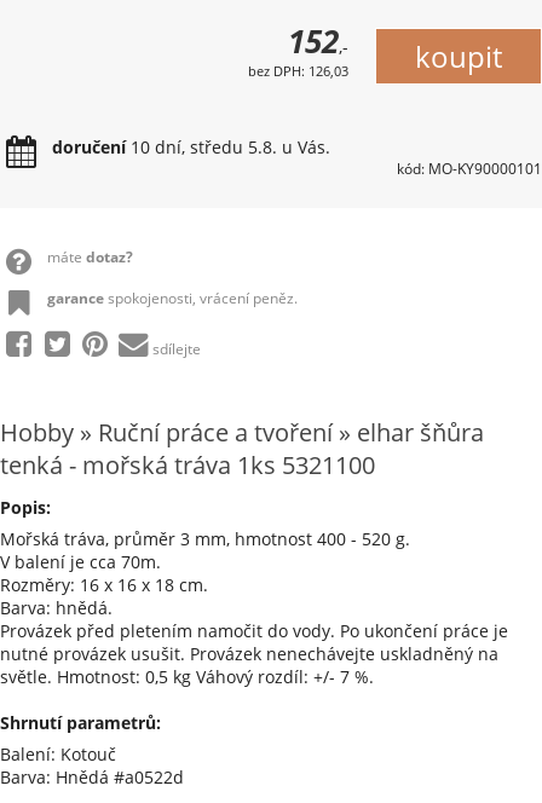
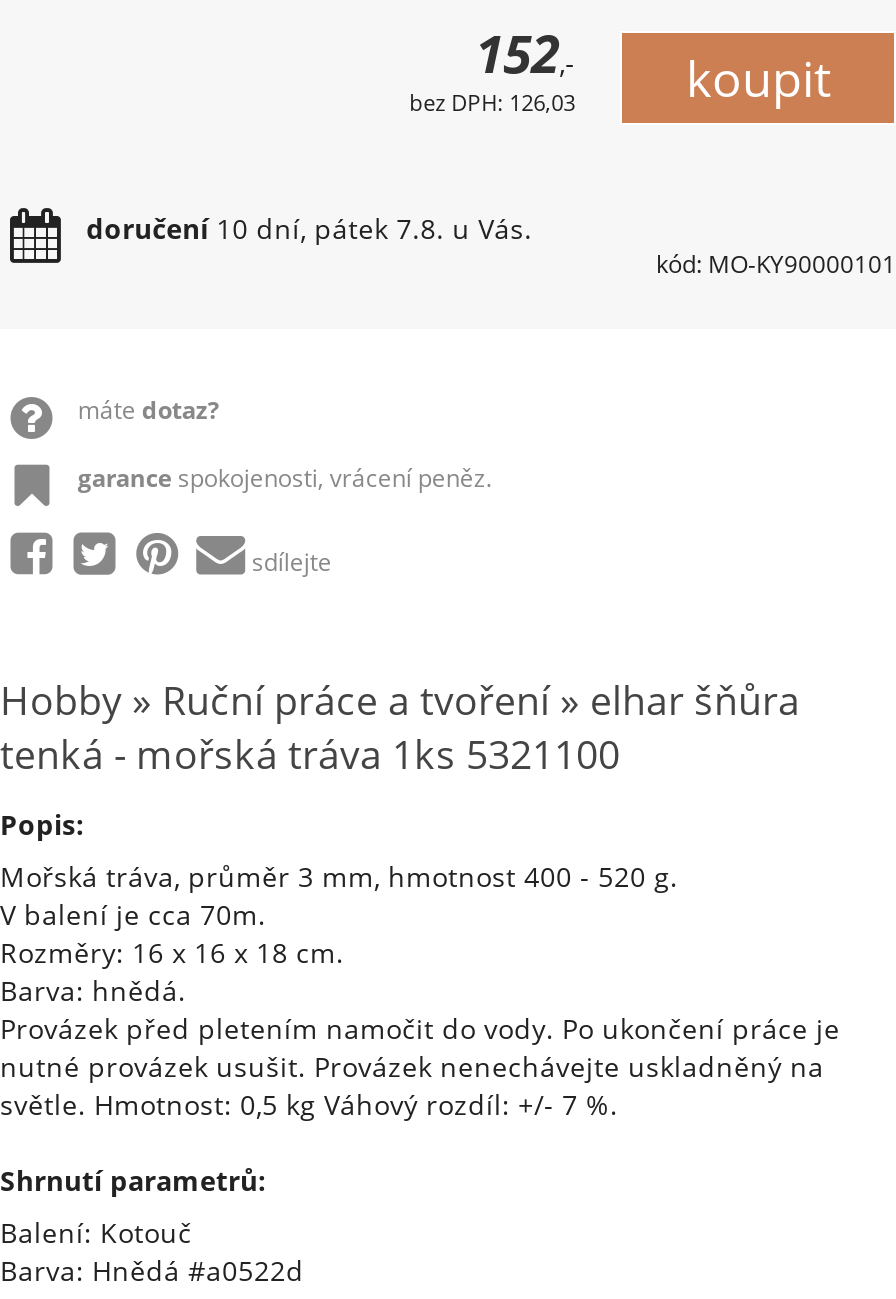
[52,135,330,158] doručení 10 dní, středu 5.8. u Vás. -> [86,209,532,247] doručení 10 dní, pátek 7.8. u Vás.

